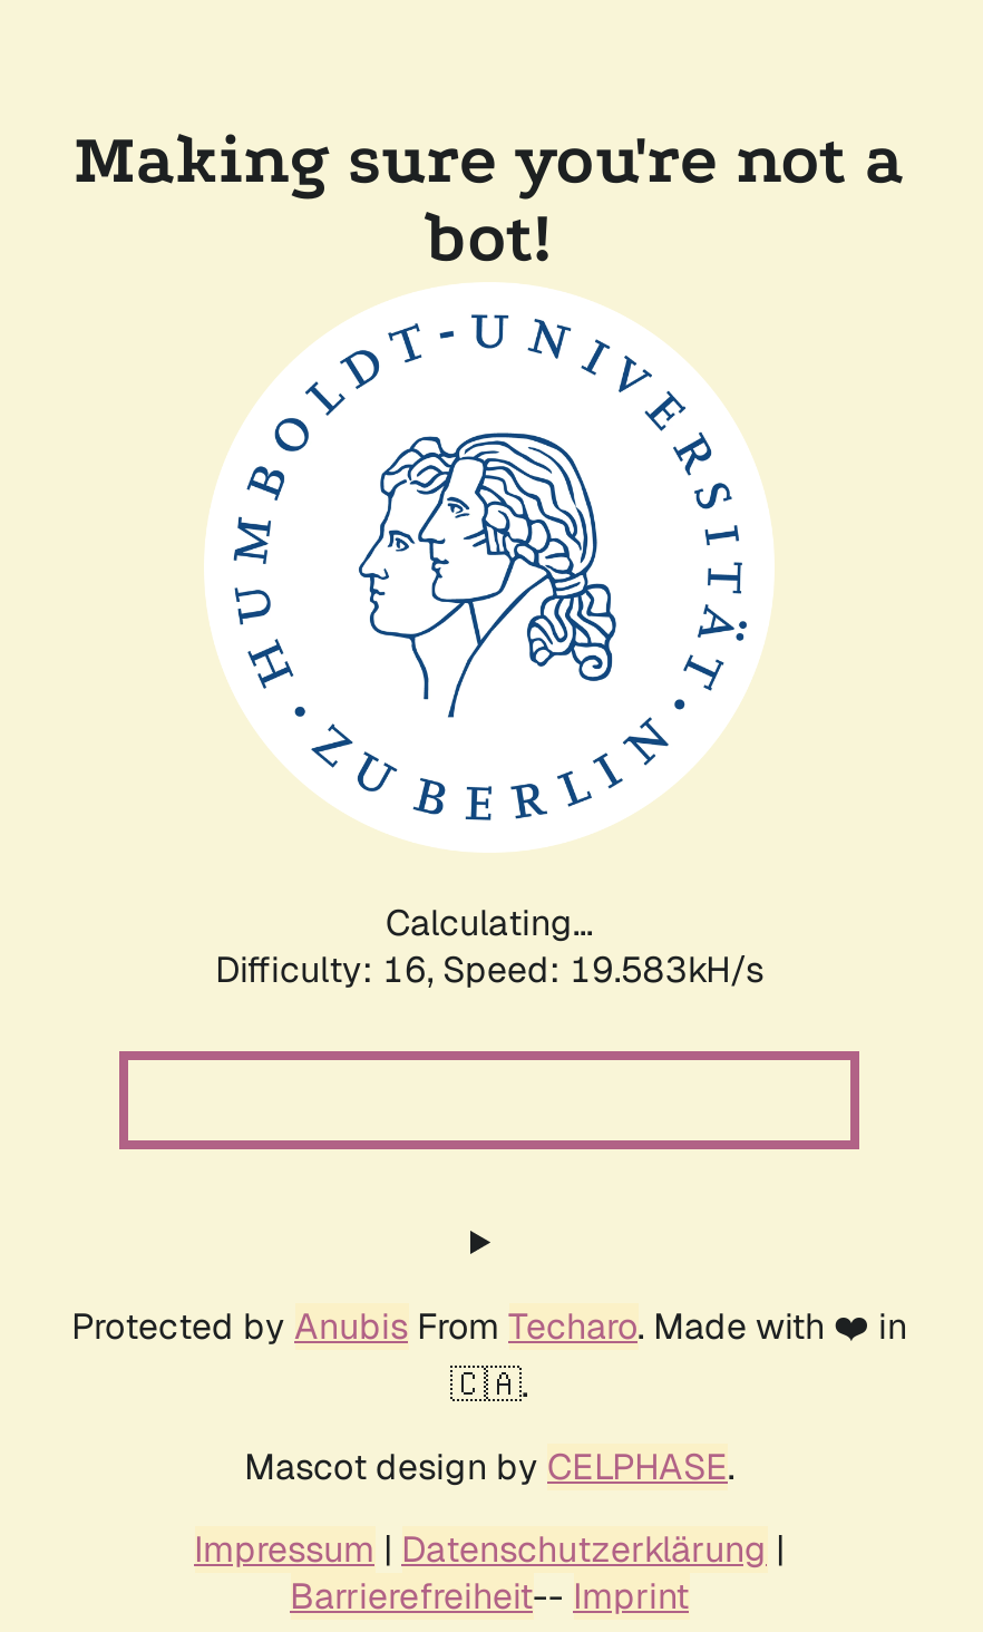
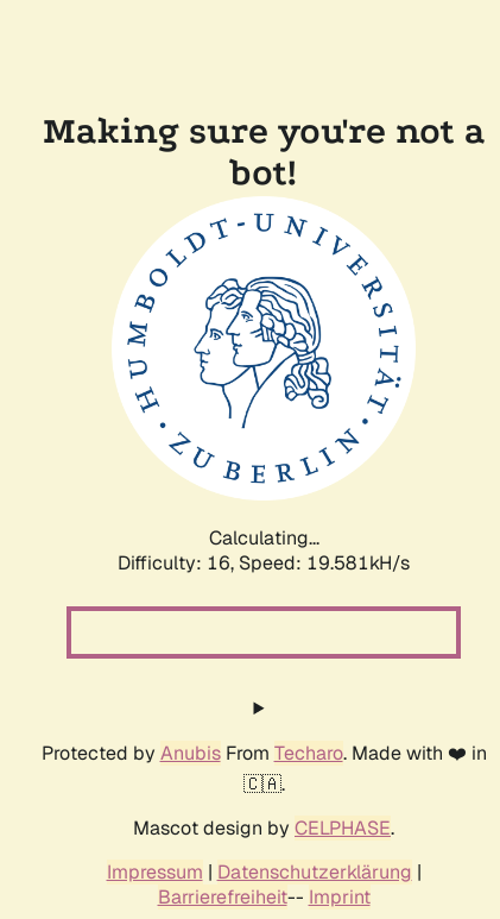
[215,946,763,993] Difficulty: 16, Speed: 19.583kH/s -> [118,550,410,575] Difficulty: 16, Speed: 19.581kH/s

